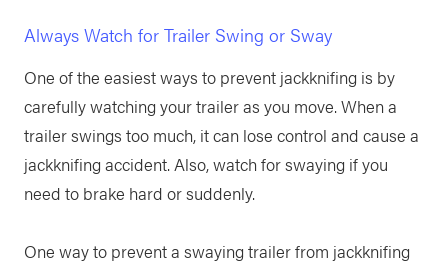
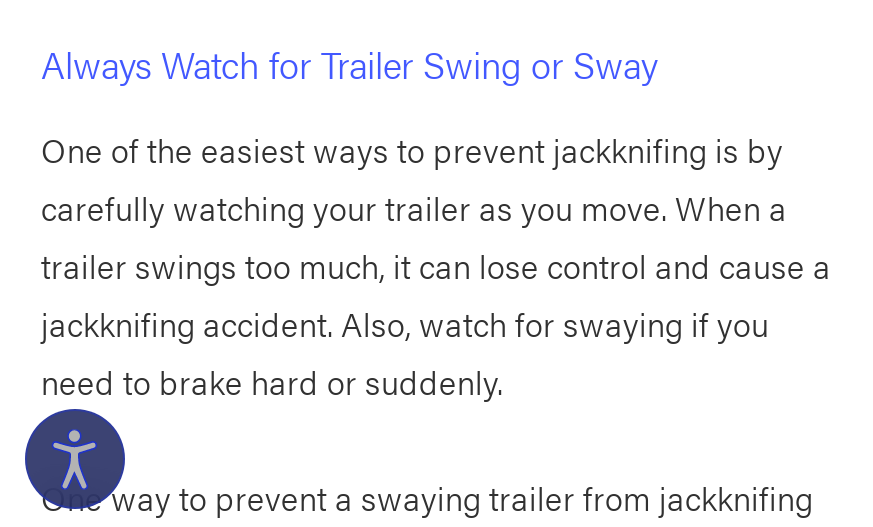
none -> [23,409,127,491] [image]

